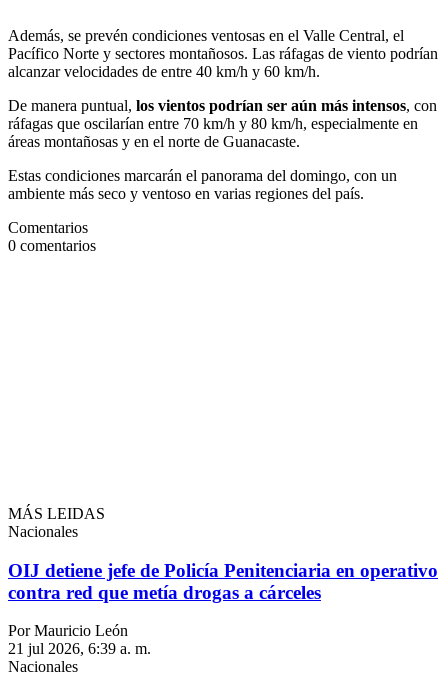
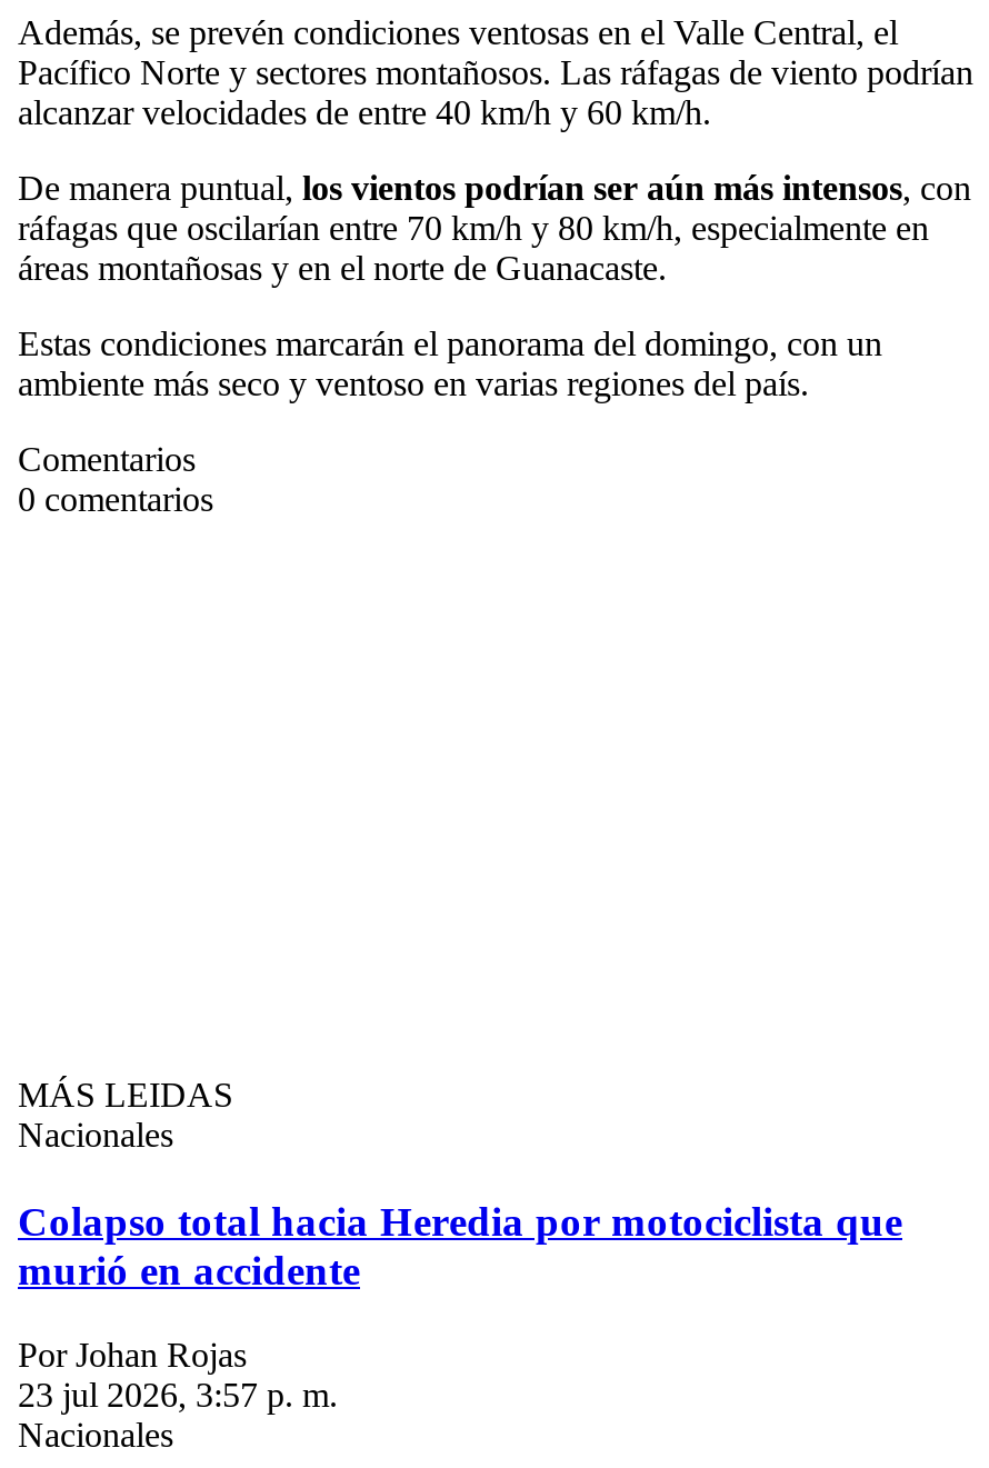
[8,559,438,602] OIJ detiene jefe de Policía Penitenciaria en operativo | contra red que metía drogas a cárceles -> [18,1197,902,1292] Colapso total hacia Heredia por motociclista que | murió en accidente
[8,622,151,657] Por Mauricio León | 21 jul 2026, 6:39 a. m. -> [18,1336,338,1414] Por Johan Rojas | 23 jul 2026, 3:57 p. m.

